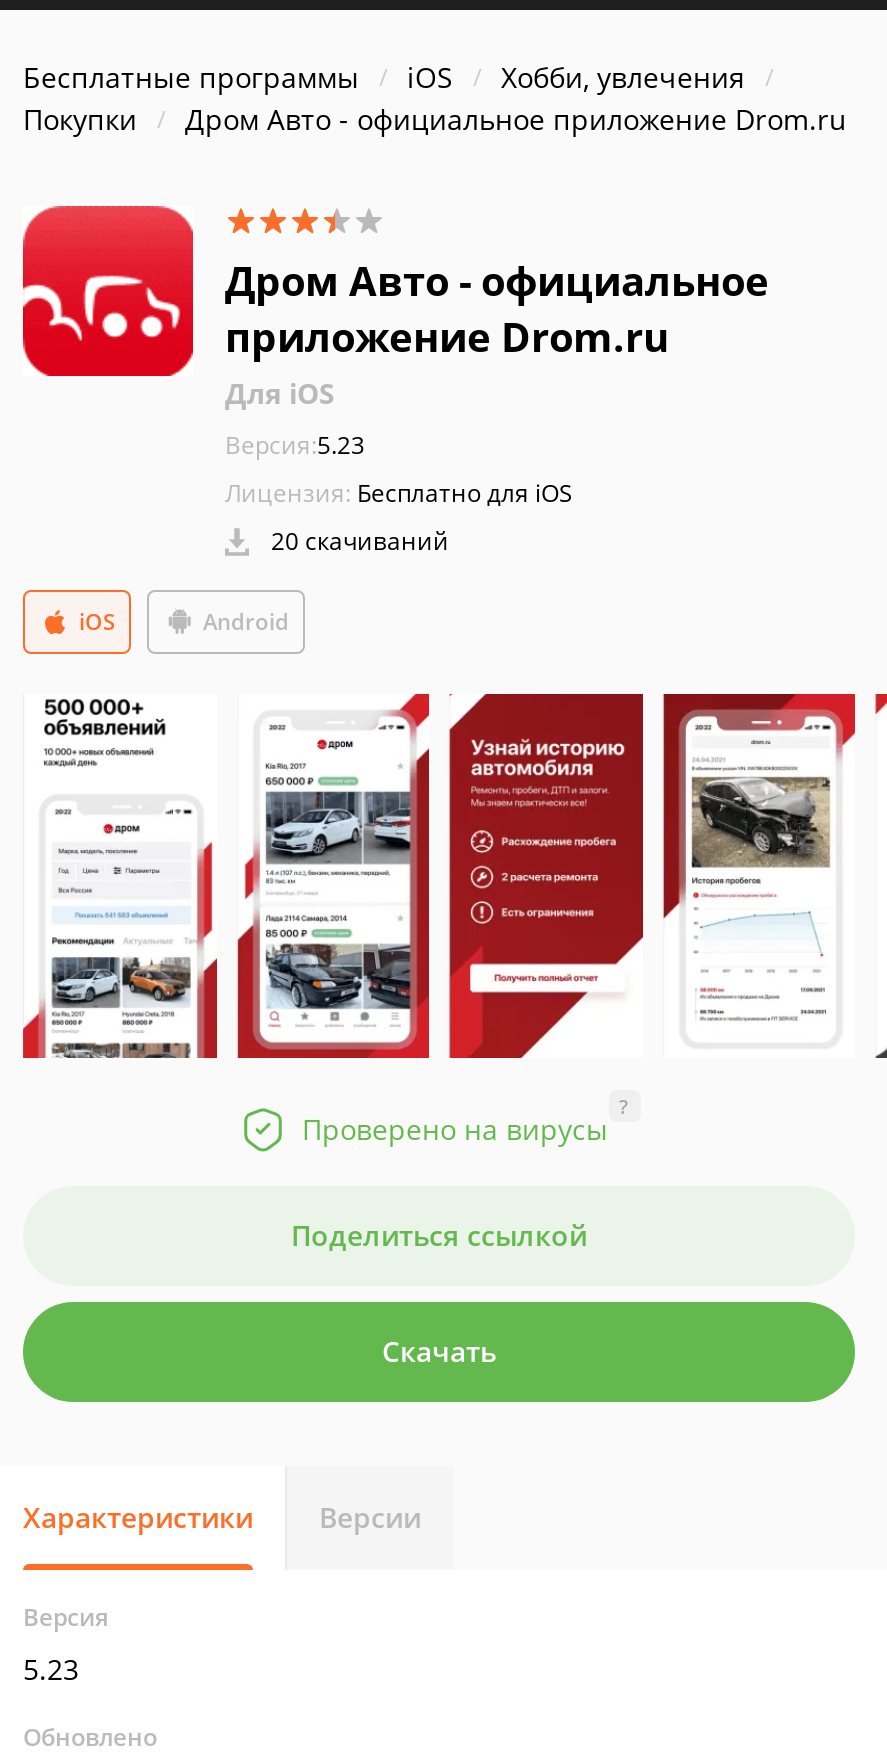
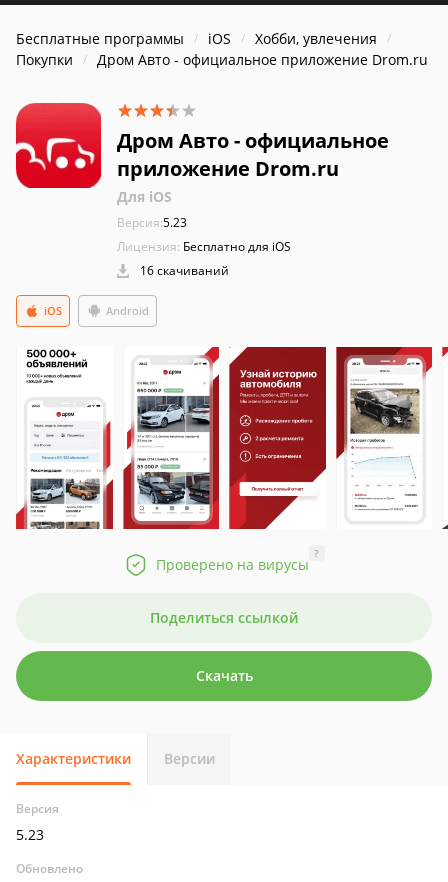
[265,524,449,558] 20 скачиваний -> [137,262,229,279] 16 скачиваний

